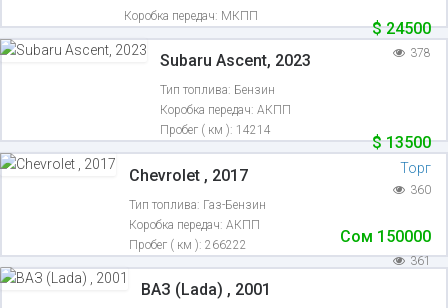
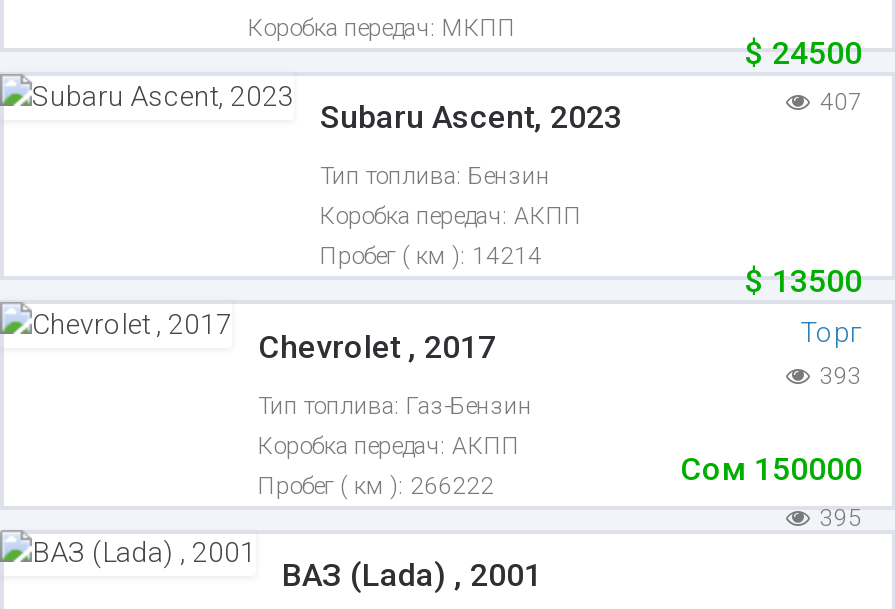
[410,46,431,60] 378 -> [820,87,862,115] 407
[410,183,431,197] 360 -> [820,362,862,390] 393
[410,254,431,268] 361 -> [820,505,862,533] 395

